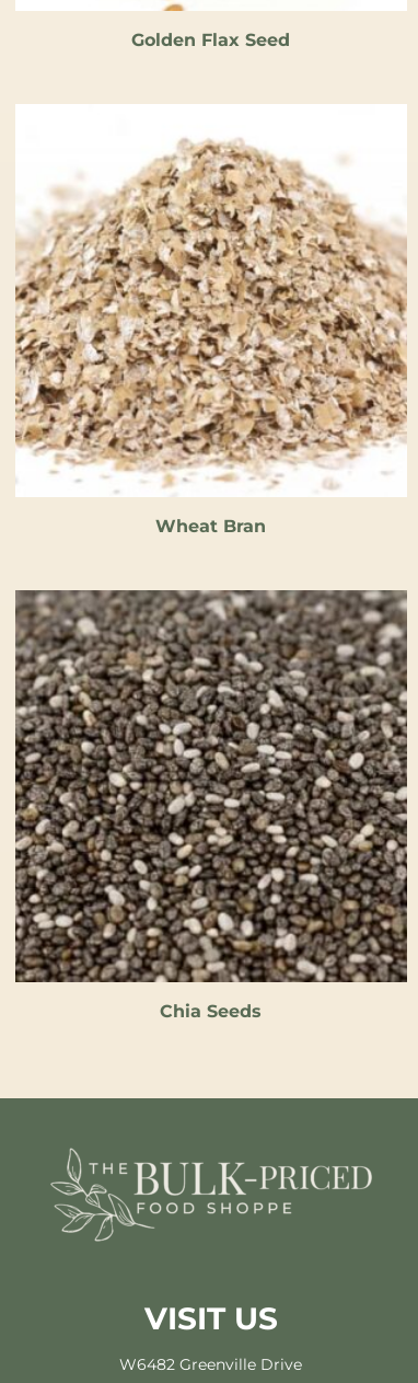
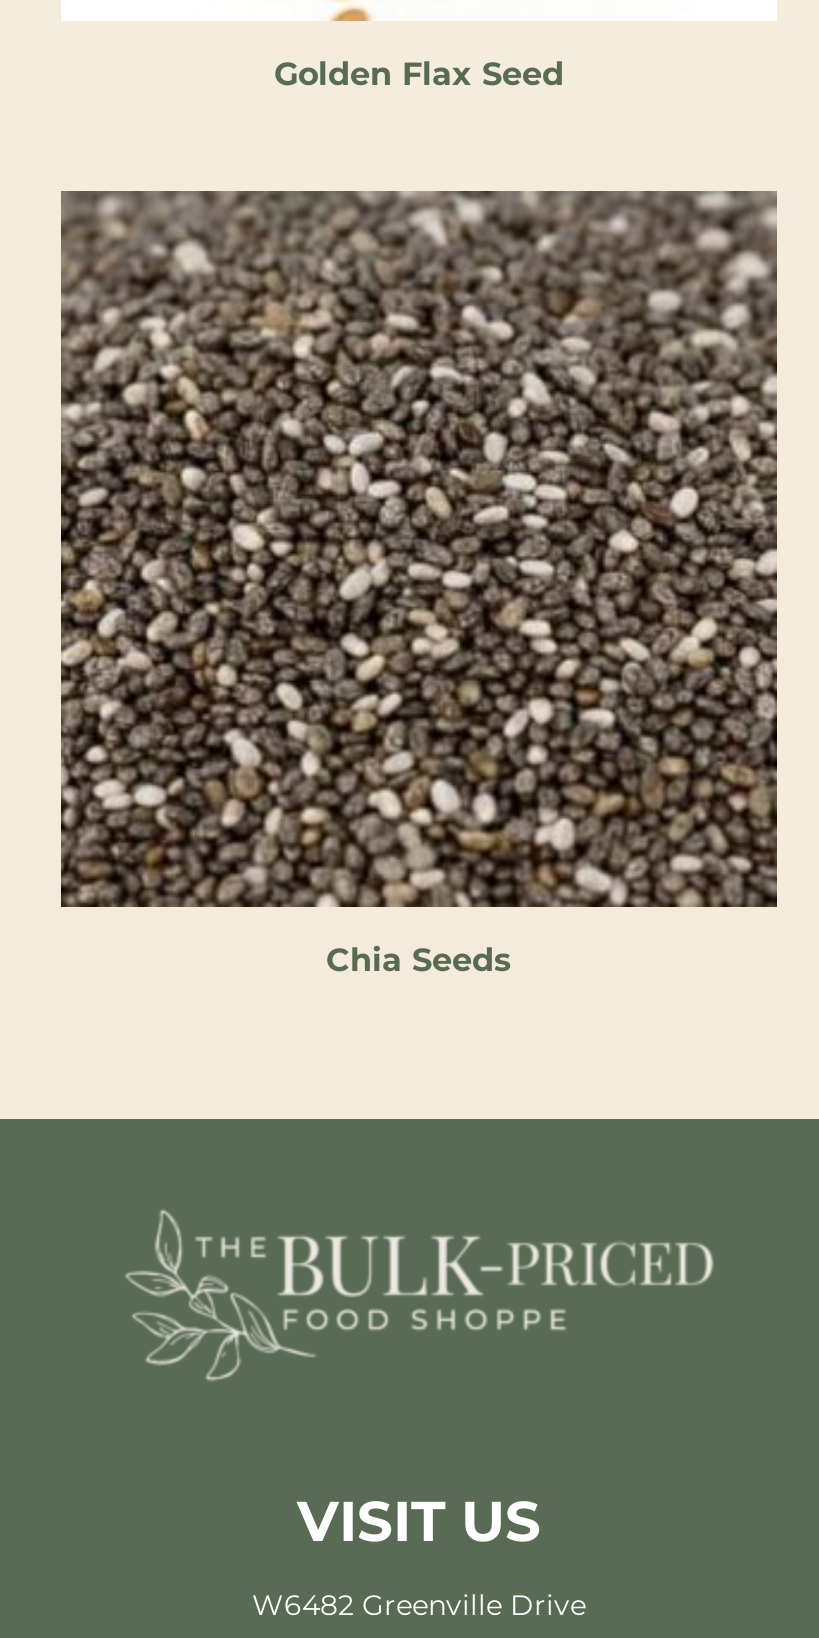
[14,106,407,536] [image] | Wheat Bran -> none

